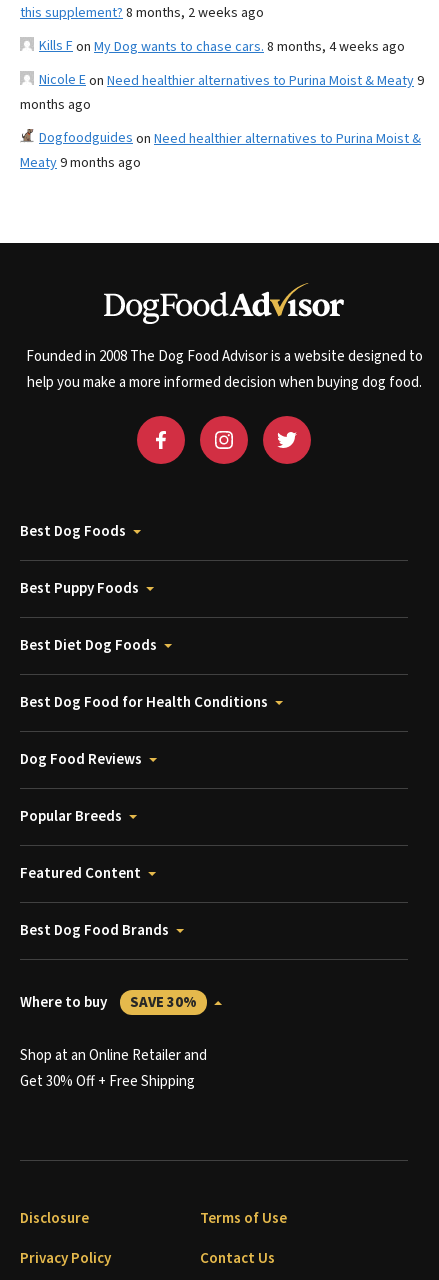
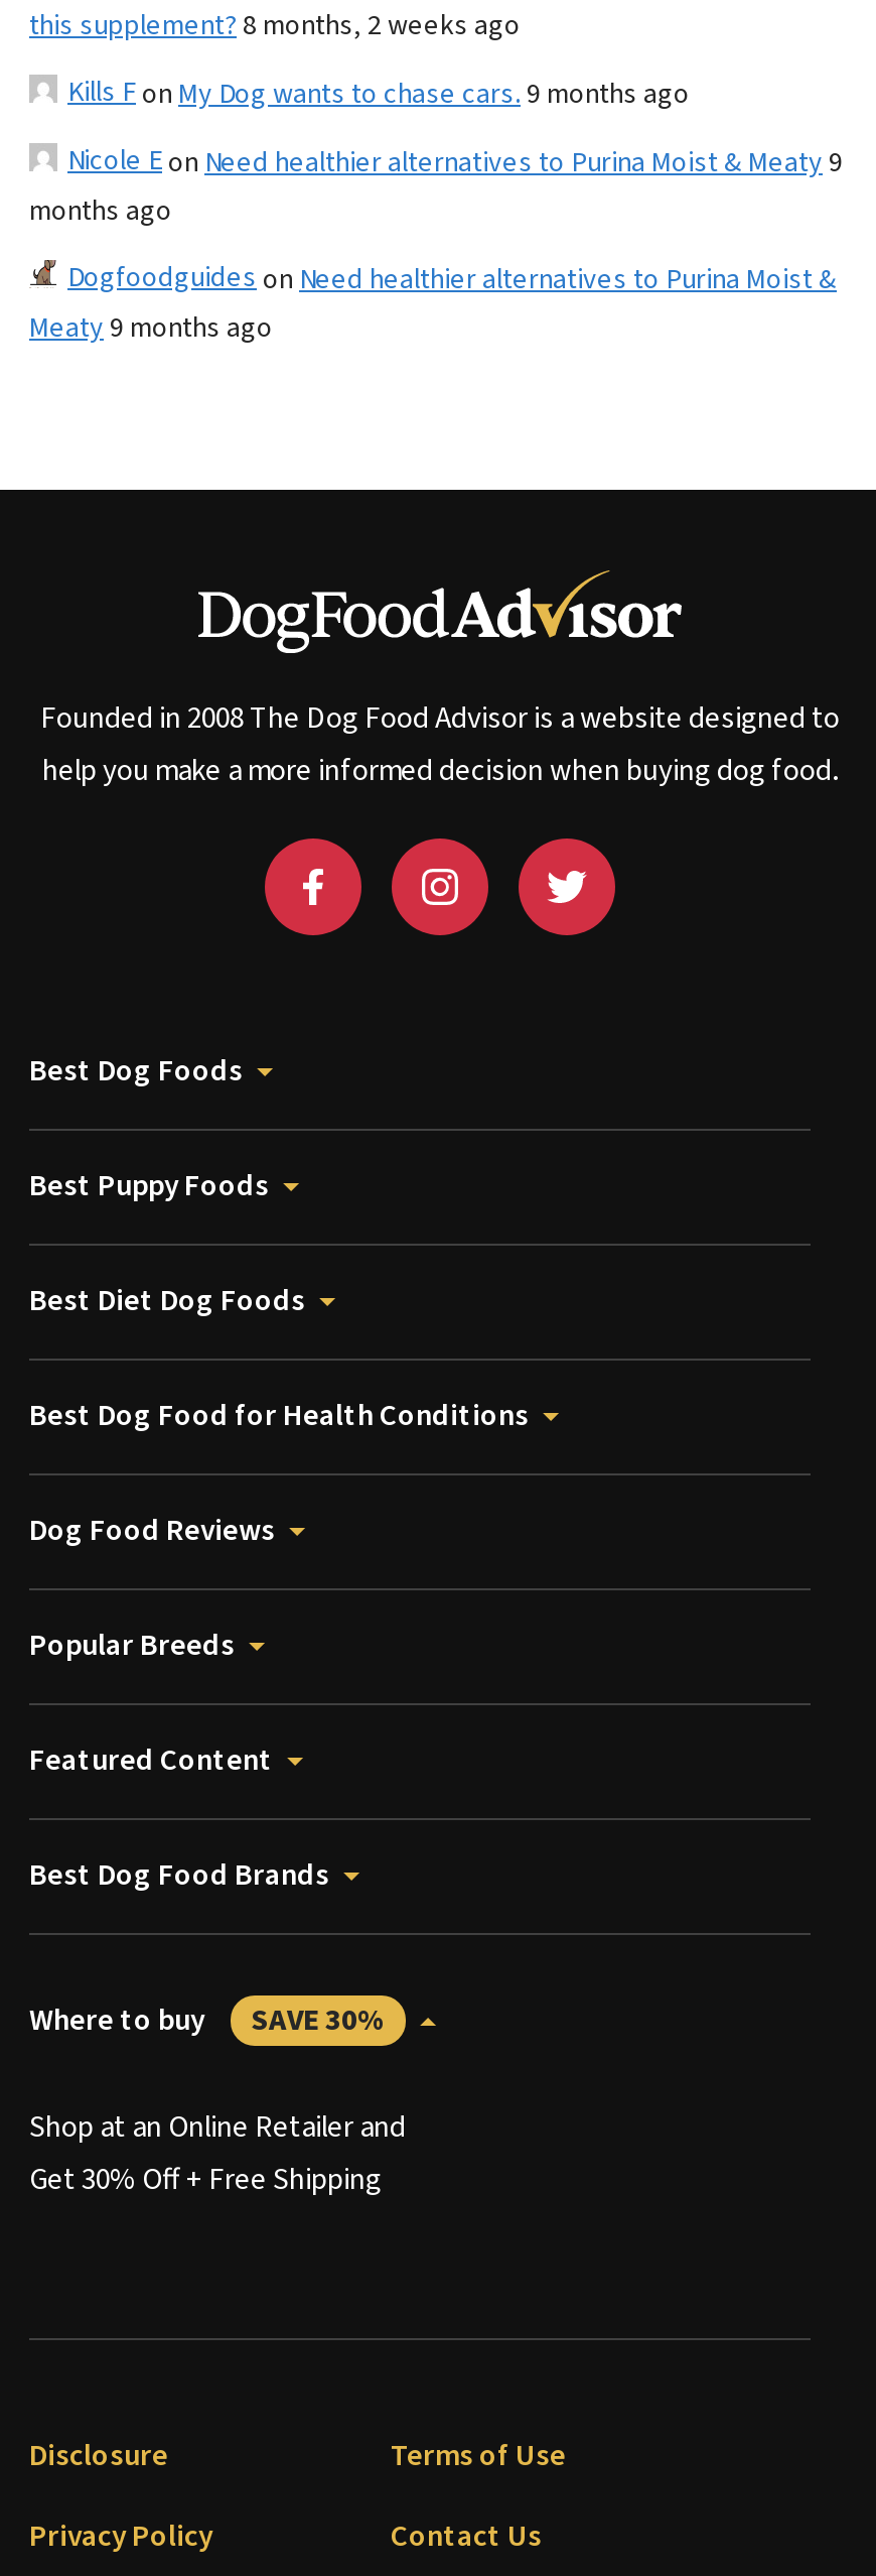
[39,36,405,57] Kills Fon My Dog wants to chase cars. 8 months, 4 weeks ago -> [67,72,690,114] Kills Fon My Dog wants to chase cars. 9 months ago

